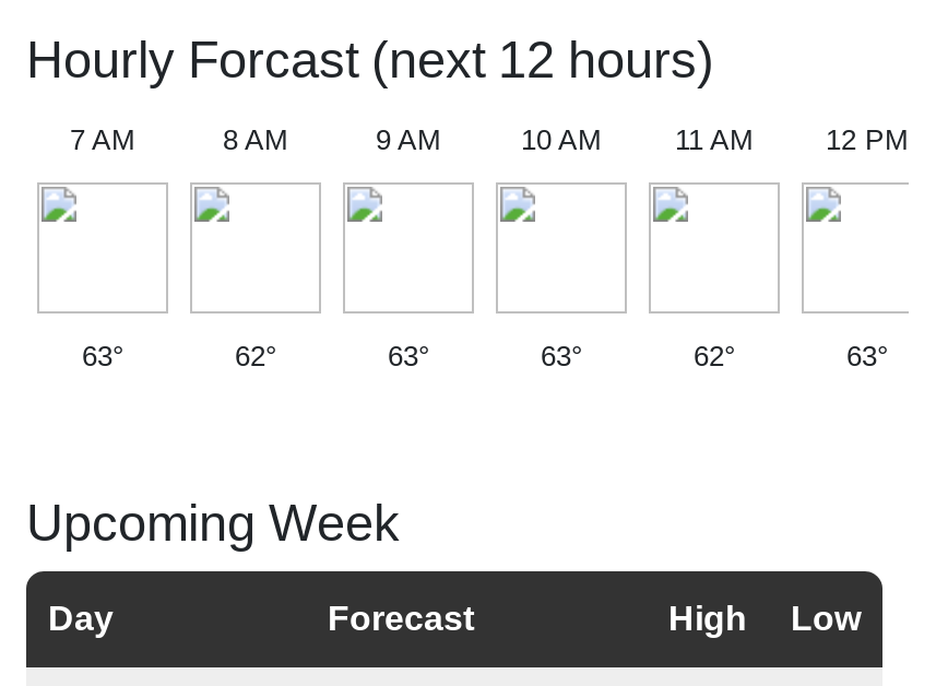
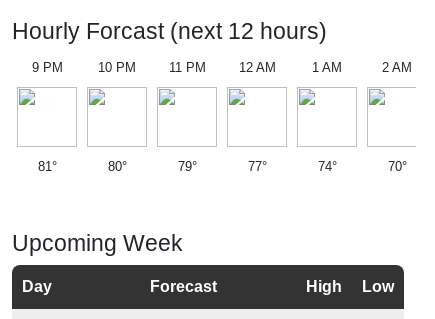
[70,123,909,156] 7 AM | 8 AM | 9 AM | 10 AM | 11 AM | 12 PM -> [31,60,412,75] 9 PM | 10 PM | 11 PM | 12 AM | 1 AM | 2 AM
[82,340,888,372] 63° | 62° | 63° | 63° | 62° | 63° -> [37,159,406,174] 81° | 80° | 79° | 77° | 74° | 70°

